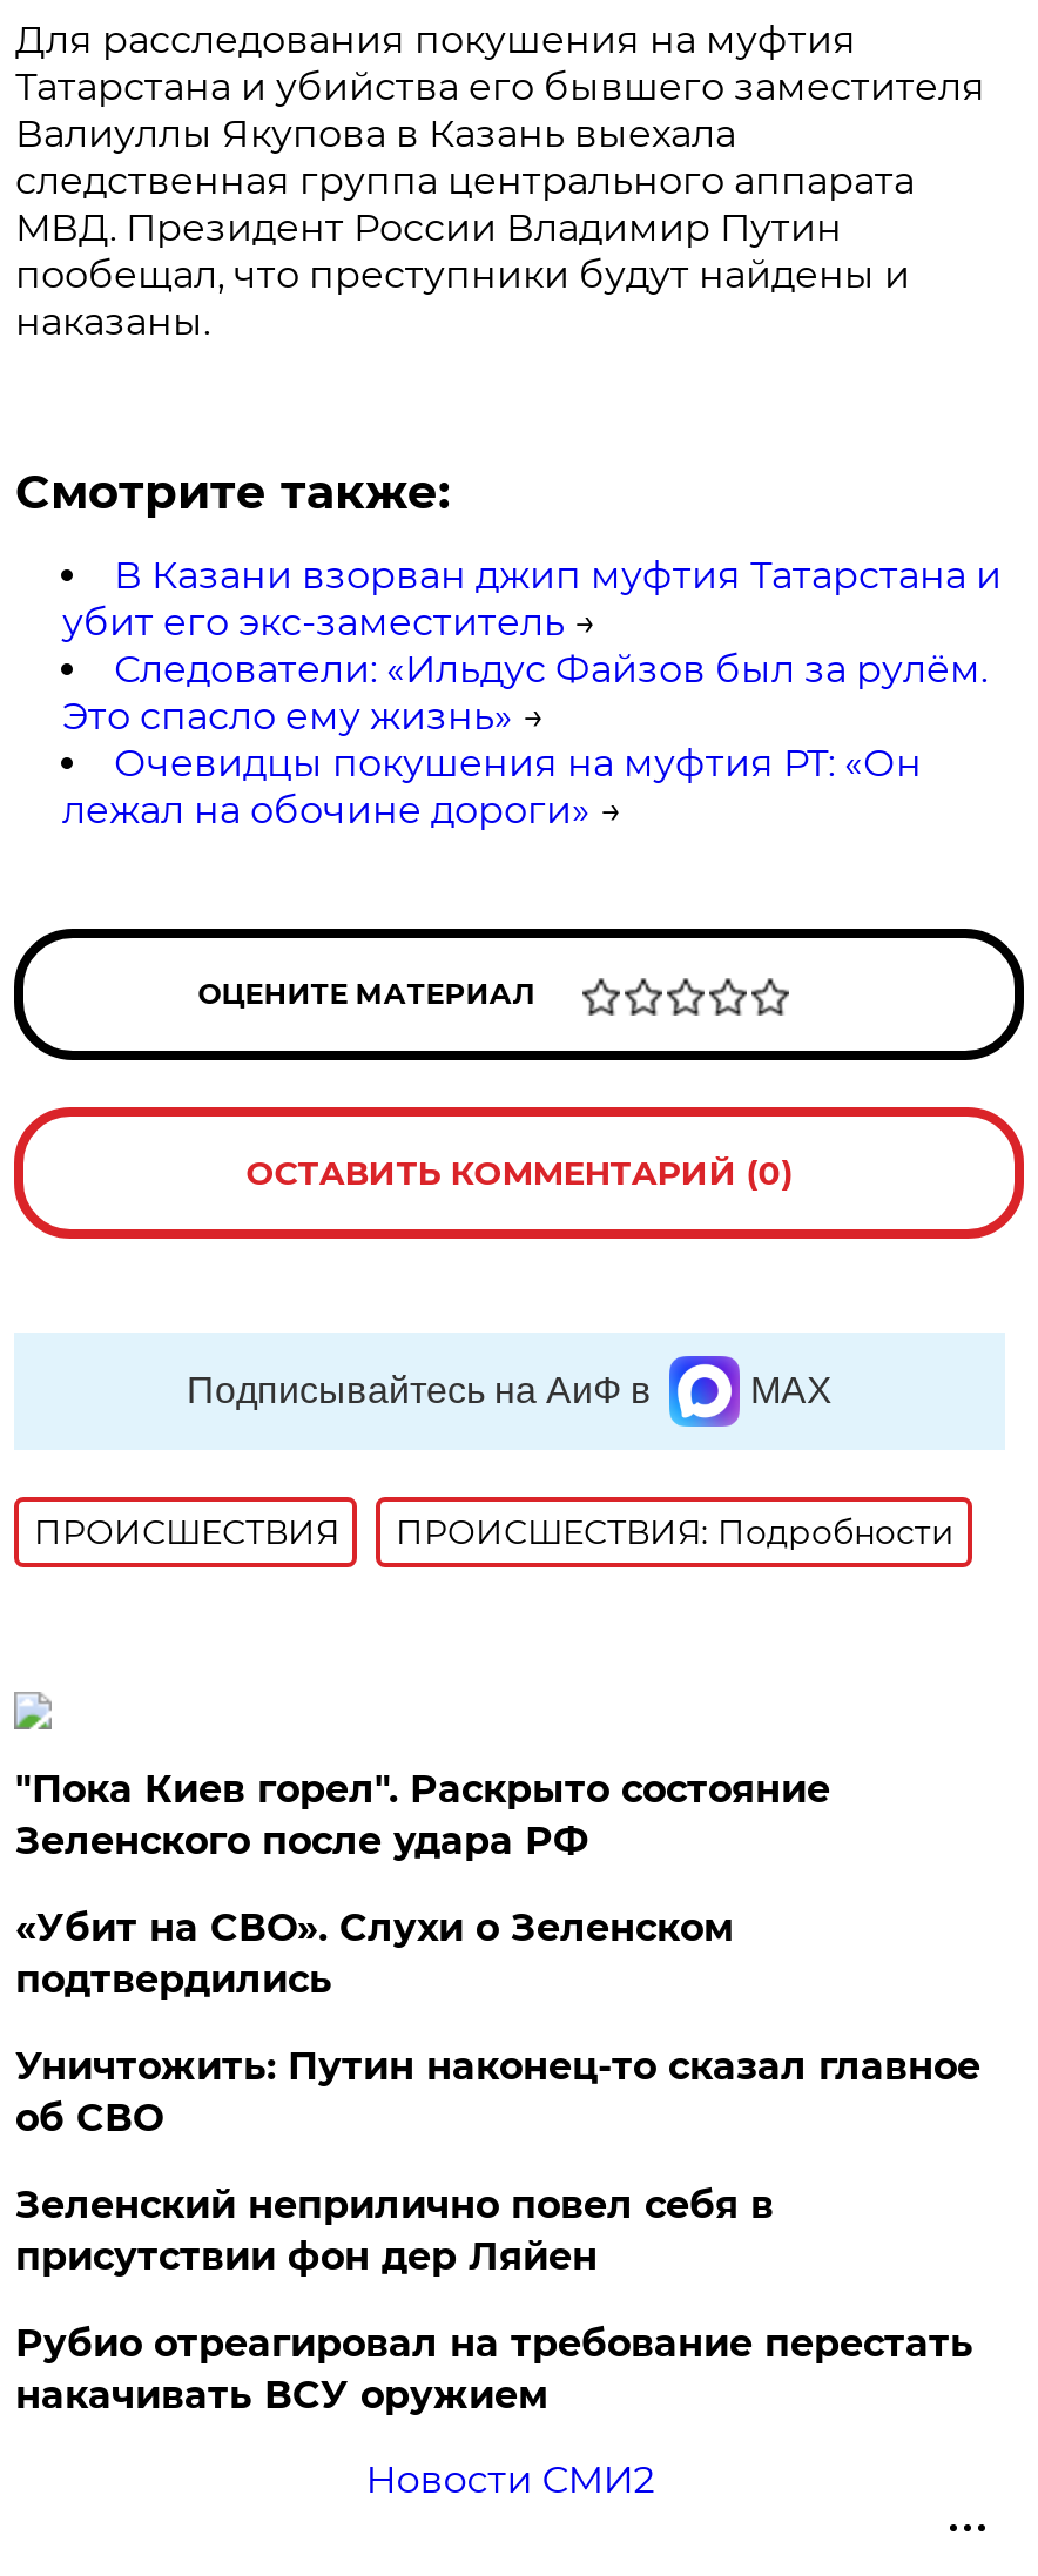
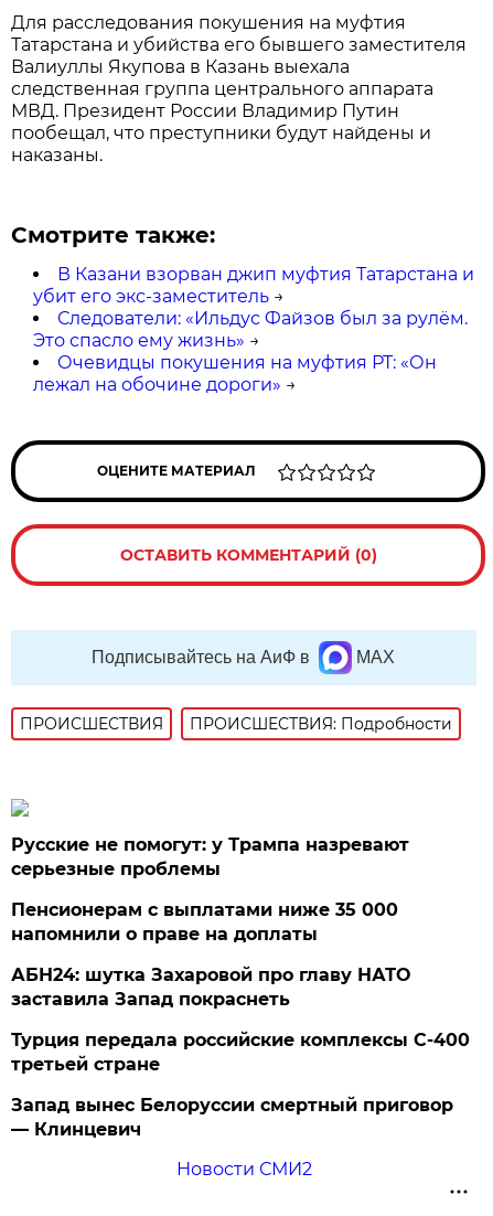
[15,1766,830,1863] "Пока Киев горел". Раскрыто состояние | Зеленского после удара РФ -> [11,834,410,879] Русские не помогут: у Трампа назревают | серьезные проблемы
[15,1905,734,2001] «Убит на СВО». Слухи о Зеленском | подтвердились -> [11,899,399,944] Пенсионерам с выплатами ниже 35 000 | напомнили о праве на доплаты
[15,2043,980,2140] Уничтожить: Путин наконец-то сказал главное | об СВО -> [11,964,411,1009] АБН24: шутка Захаровой про главу НАТО | заставила Запад покраснеть
[15,2182,774,2278] Зеленский неприлично повел cебя в | присутствии фон дер Ляйен -> [11,1029,470,1074] Турция передала российские комплексы С-400 | третьей стране
[15,2321,973,2417] Рубио отреагировал на требование перестать | накачивать ВСУ оружием -> [11,1094,454,1140] Запад вынес Белоруссии смертный приговор | — Клинцевич

